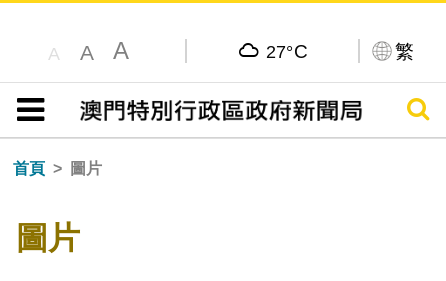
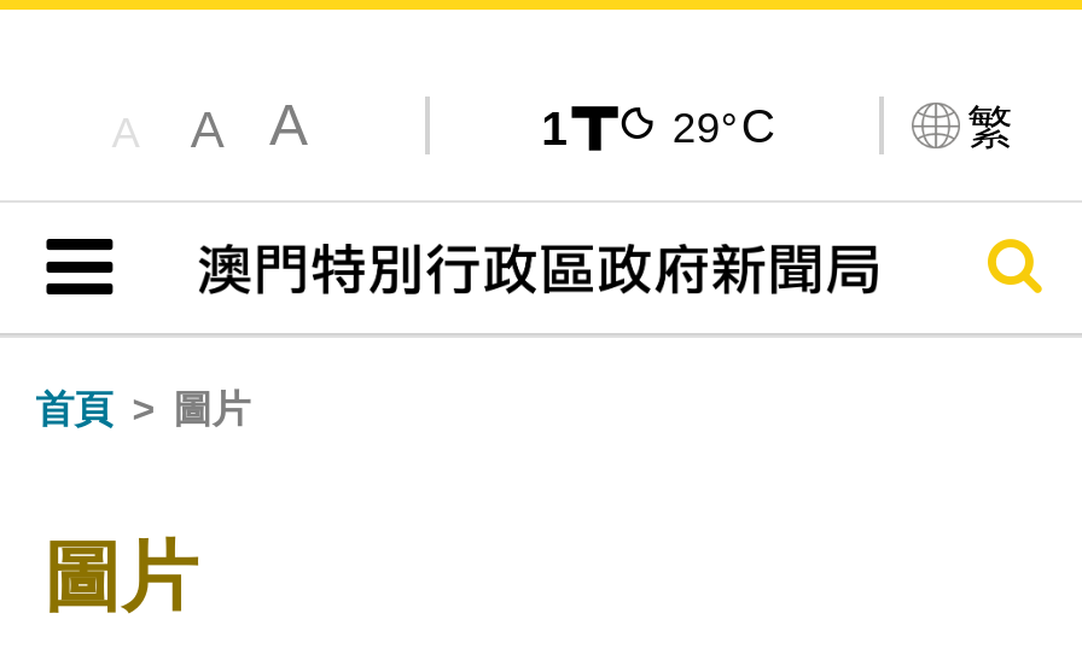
[266,40,308,62] 27° C -> [541,98,775,155] 1 | 29° C

